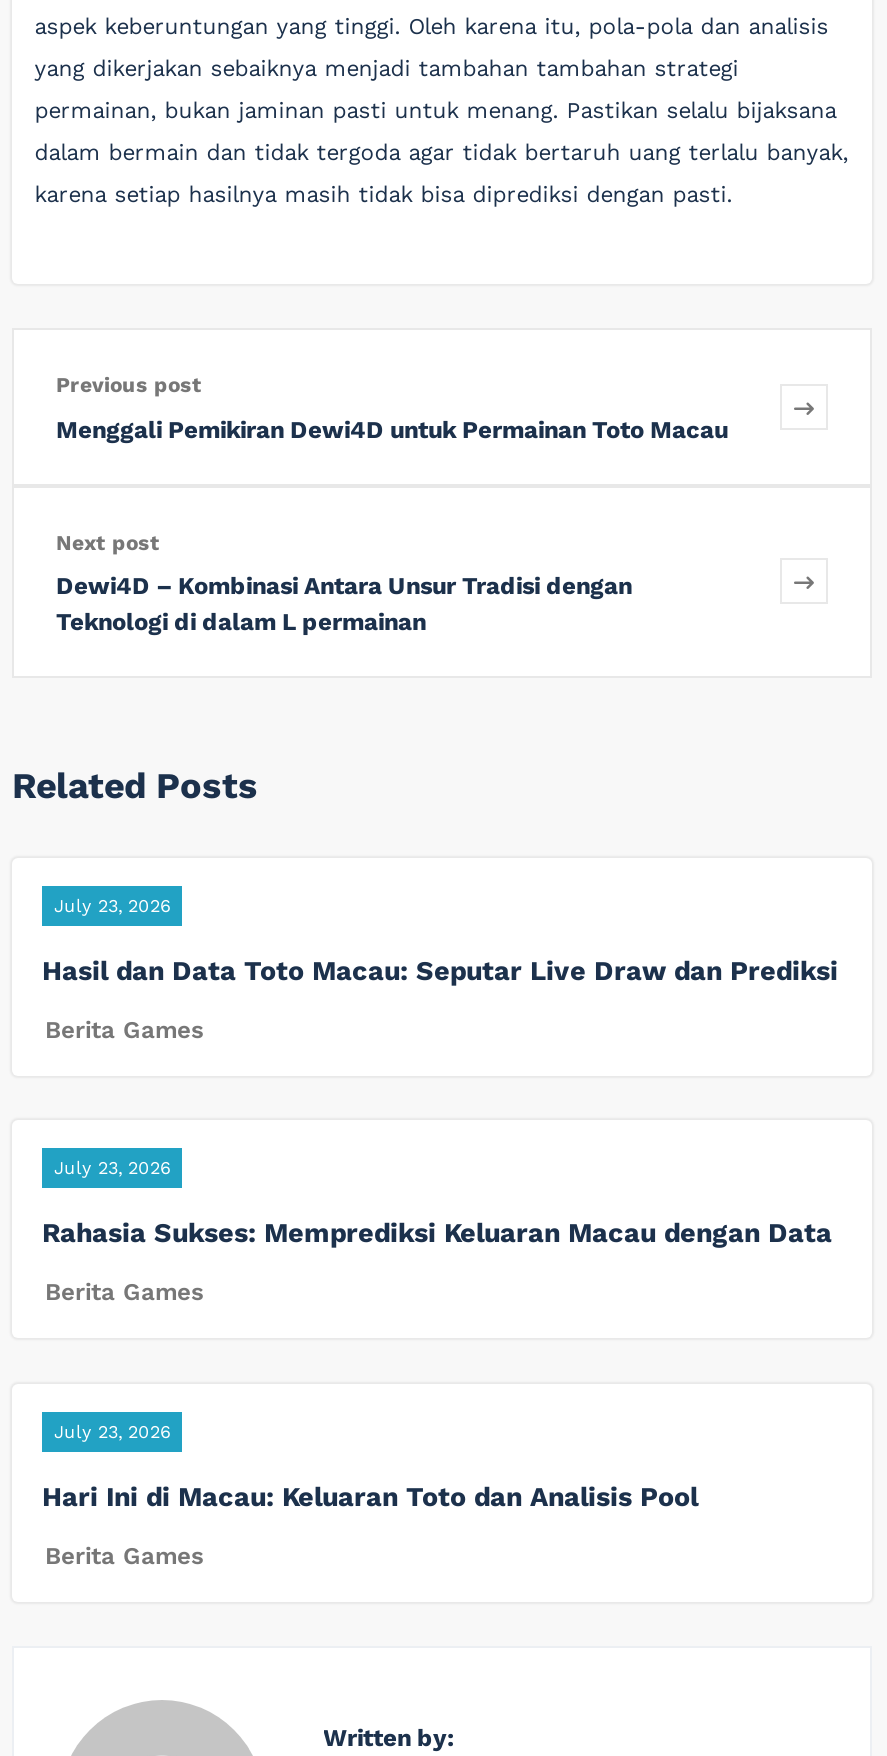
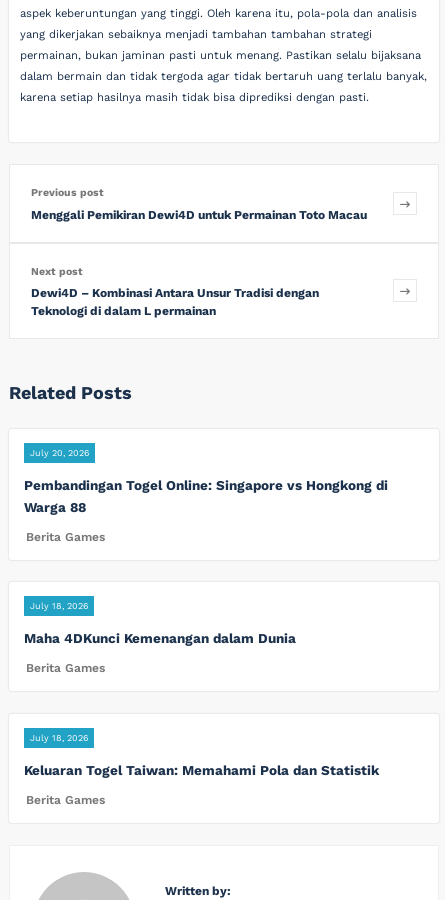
[54,895,170,915] July 23, 2026 -> [30,448,89,458] July 20, 2026
[42,953,838,985] Hasil dan Data Toto Macau: Seputar Live Draw dan Prediksi -> [24,477,388,515] Pembandingan Togel Online: Singapore vs Hongkong di | Warga 88
[54,1158,170,1178] July 23, 2026 -> [30,601,88,611] July 18, 2026
[42,1216,832,1248] Rahasia Sukses: Memprediksi Keluaran Macau dengan Data -> [24,630,296,646] Maha 4DKunci Kemenangan dalam Dunia
[54,1421,170,1441] July 23, 2026 -> [30,733,88,743] July 18, 2026
[42,1479,698,1511] Hari Ini di Macau: Keluaran Toto dan Analisis Pool -> [24,762,379,778] Keluaran Togel Taiwan: Memahami Pola dan Statistik

